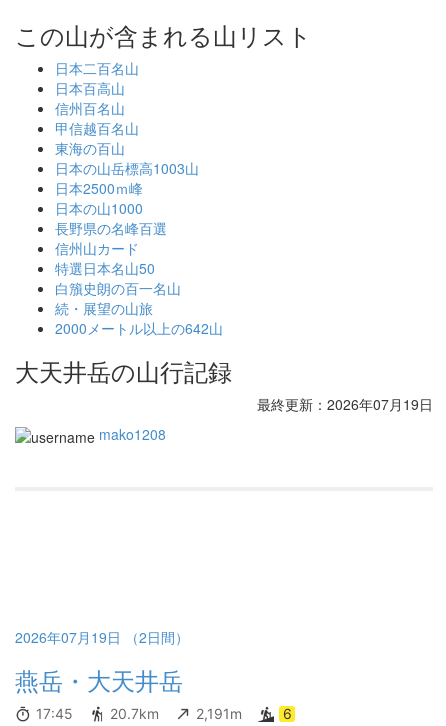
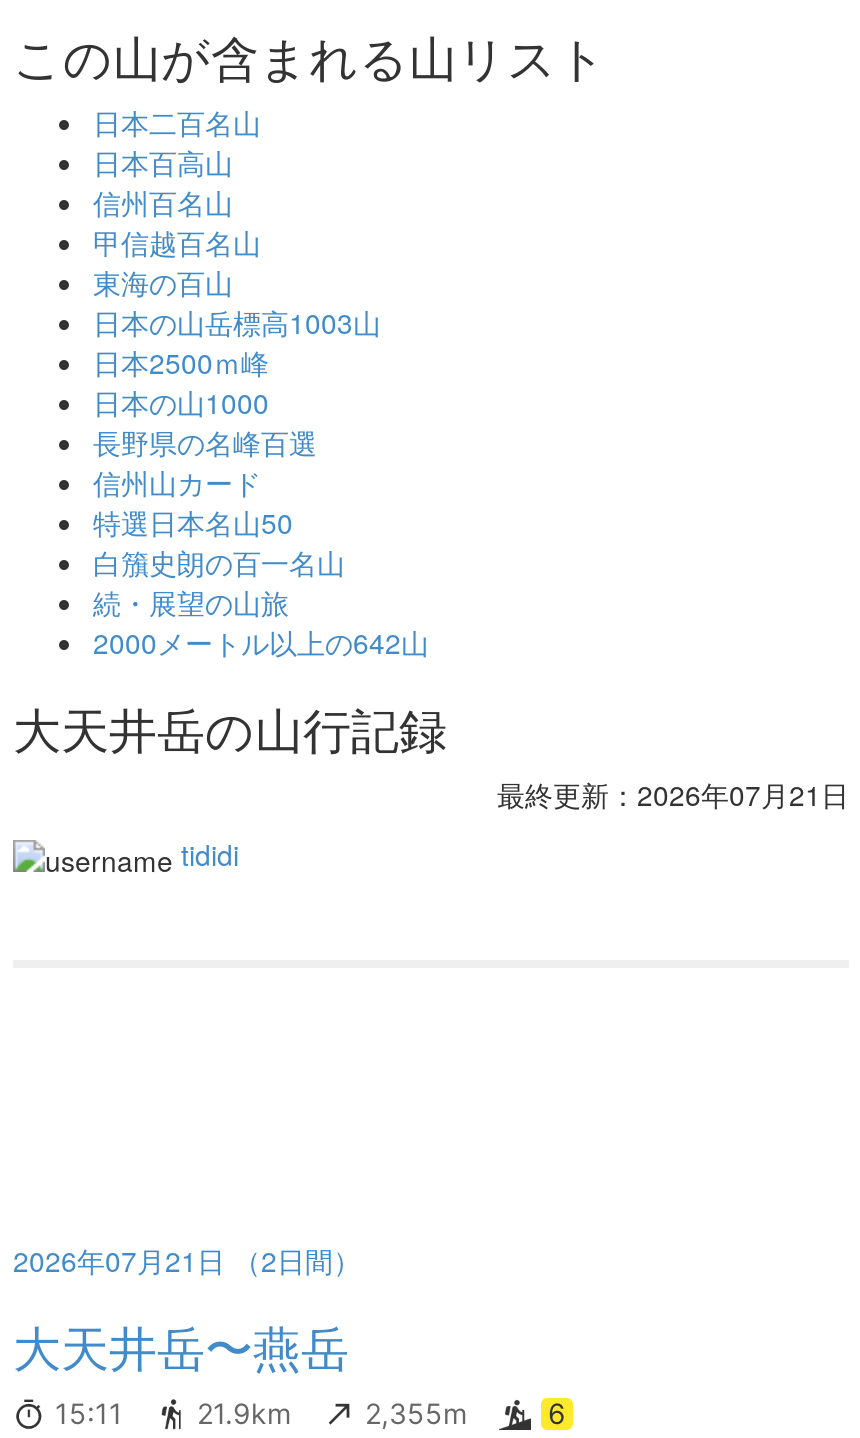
[257,394,433,414] 最終更新：2026年07月19日 -> [497,775,849,815] 最終更新：2026年07月21日
[99,424,166,444] mako1208 -> [181,835,239,875] tididi
[15,627,242,722] 2026年07月19日 （2日間） | 燕岳・大天井岳 | 17:45 | 20.7km | 2,191m -> [13,1239,467,1430] 2026年07月21日 （2日間） | 大天井岳〜燕岳 | 15:11 | 21.9km | 2,355m

